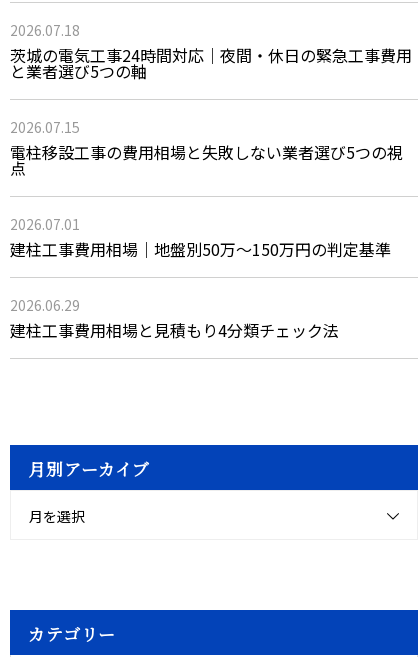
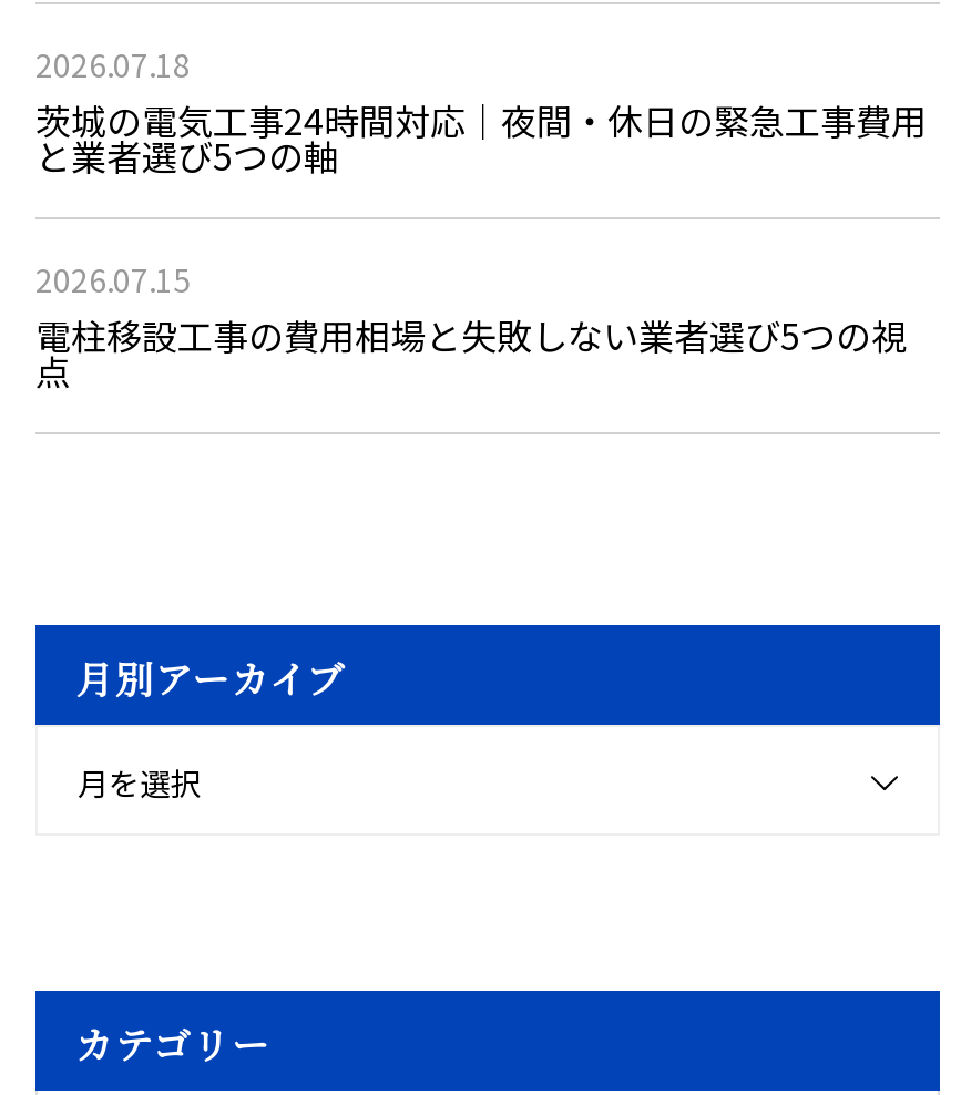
[10,214,391,342] 2026.07.01 | 建柱工事費用相場｜地盤別50万〜150万円の判定基準 | 2026.06.29 | 建柱工事費用相場と見積もり4分類チェック法 -> none

